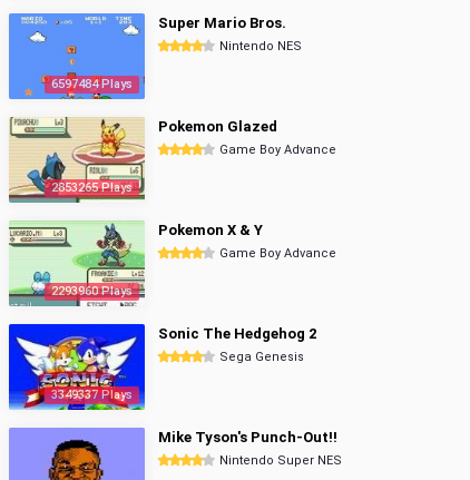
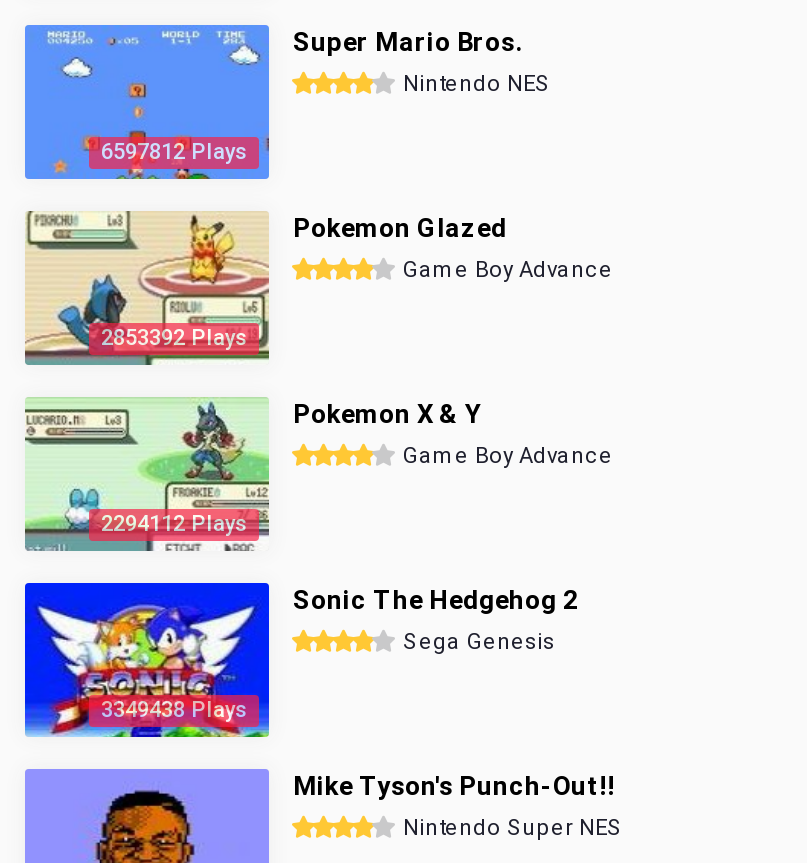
[51,77,133,91] 6597484 Plays -> [101,139,247,165] 6597812 Plays
[51,180,133,195] 2853265 Plays -> [101,325,247,351] 2853392 Plays
[51,284,133,298] 2293960 Plays -> [101,511,247,537] 2294112 Plays
[51,388,133,402] 3349337 Plays -> [101,697,247,723] 3349438 Plays

